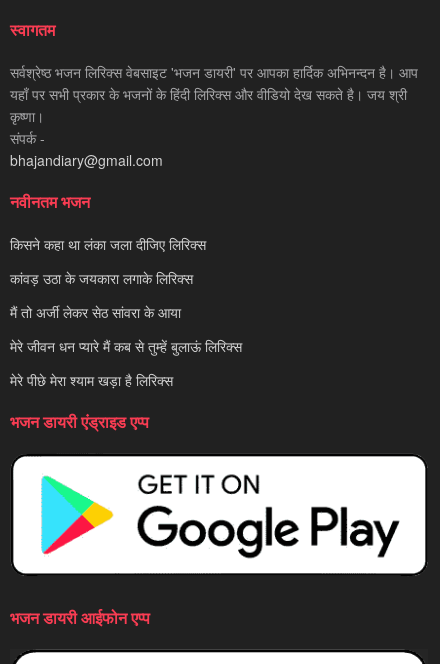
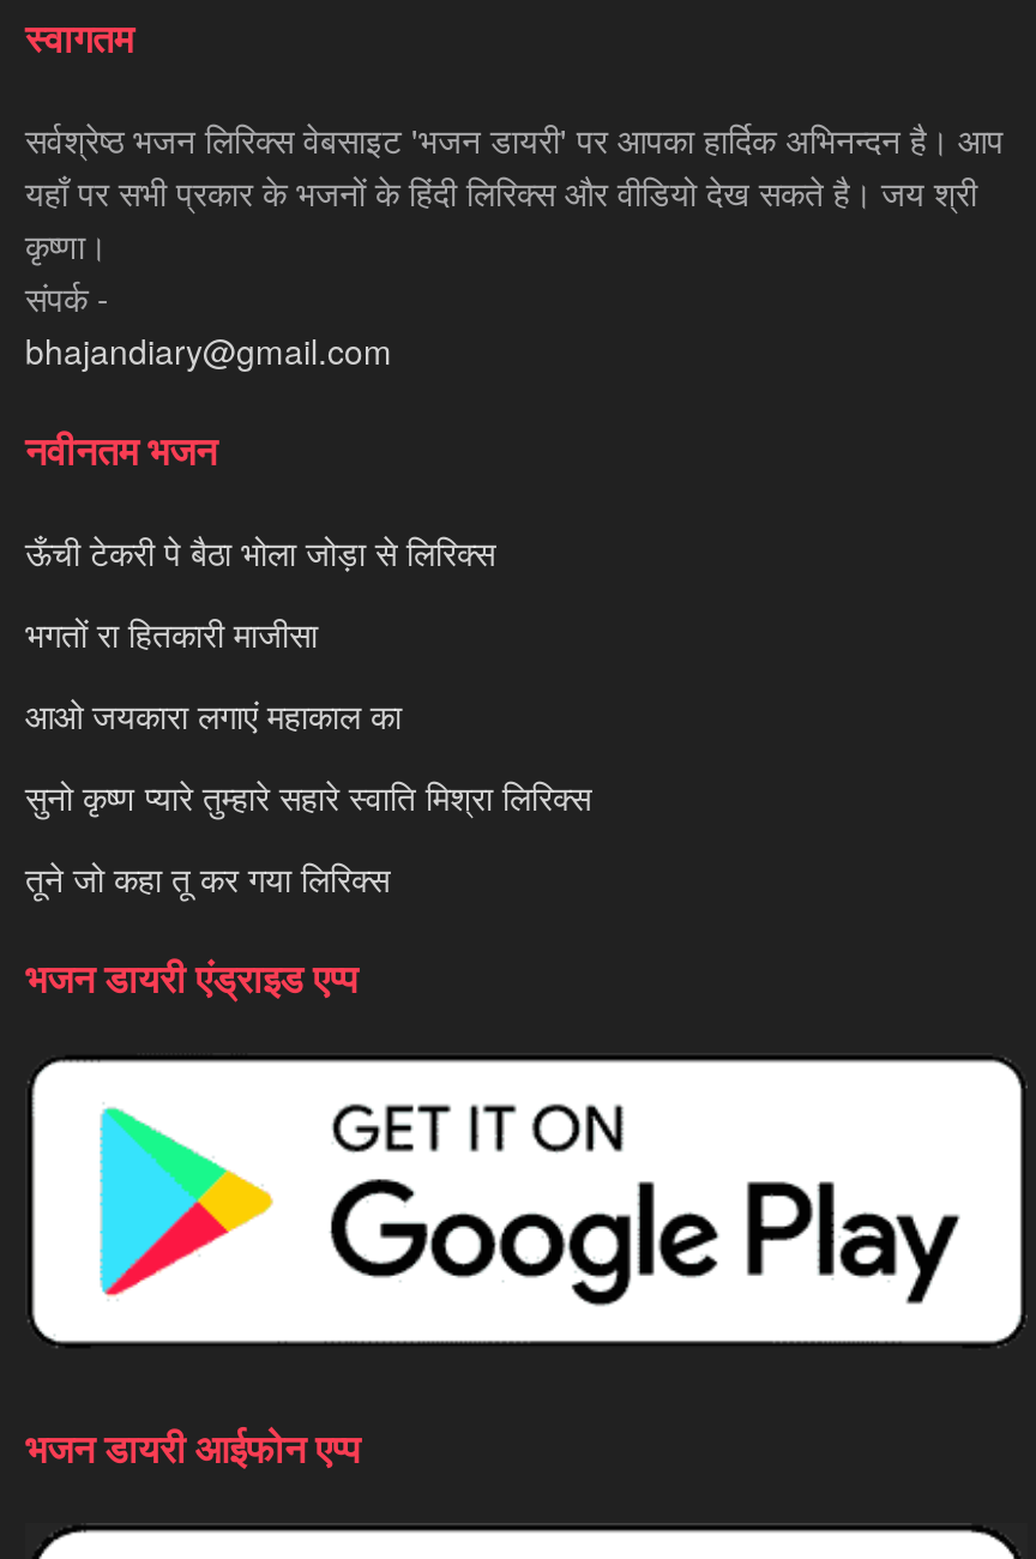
[10,234,206,254] किसने कहा था लंका जला दीजिए लिरिक्स -> [25,529,495,577] ऊँची टेकरी पे बैठा भोला जोड़ा से लिरिक्स
[10,268,193,288] कांवड़ उठा के जयकारा लगाके लिरिक्स -> [25,610,318,658] भगतों रा हितकारी माजीसा
[10,302,181,322] मैं तो अर्जी लेकर सेठ सांवरा के आया -> [25,692,402,740] आओ जयकारा लगाएं महाकाल का
[10,336,242,356] मेरे जीवन धन प्यारे मैं कब से तुम्हें बुलाऊं लिरिक्स -> [25,774,591,821] सुनो कृष्ण प्यारे तुम्हारे सहारे स्वाति मिश्रा लिरिक्स
[10,370,173,390] मेरे पीछे मेरा श्याम खड़ा है लिरिक्स -> [25,855,390,903] तूने जो कहा तू कर गया लिरिक्स

